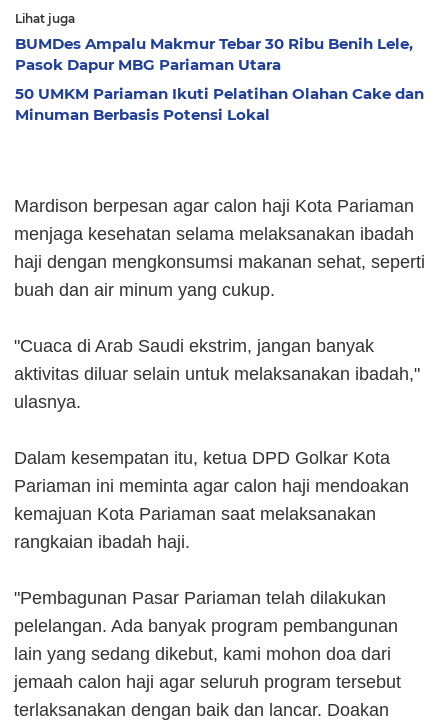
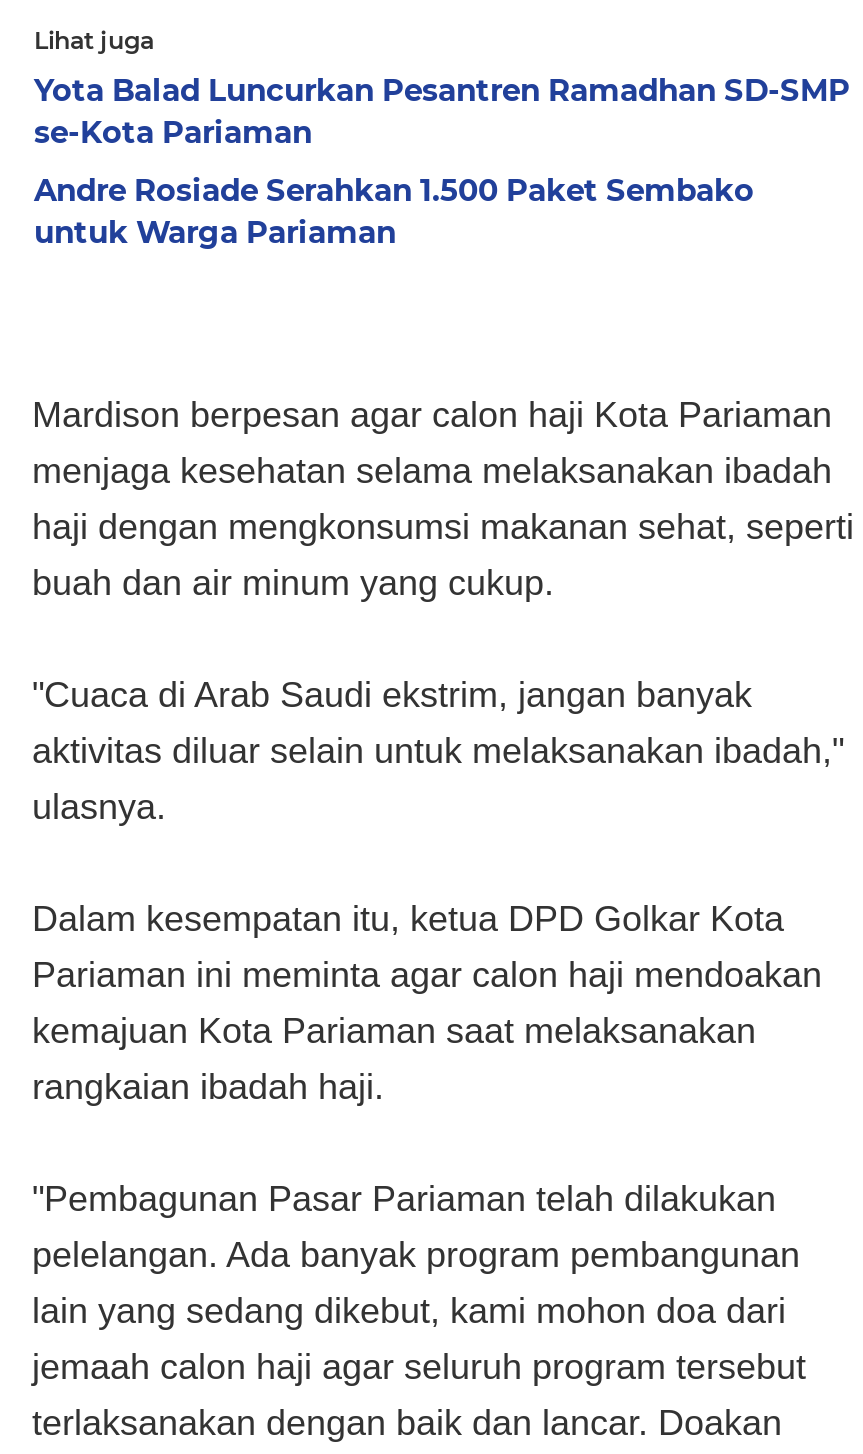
[15,34,413,74] BUMDes Ampalu Makmur Tebar 30 Ribu Benih Lele, | Pasok Dapur MBG Pariaman Utara -> [34,71,850,151] Yota Balad Luncurkan Pesantren Ramadhan SD-SMP | se-Kota Pariaman
[15,84,424,124] 50 UMKM Pariaman Ikuti Pelatihan Olahan Cake dan | Minuman Berbasis Potensi Lokal -> [34,171,754,251] Andre Rosiade Serahkan 1.500 Paket Sembako | untuk Warga Pariaman

